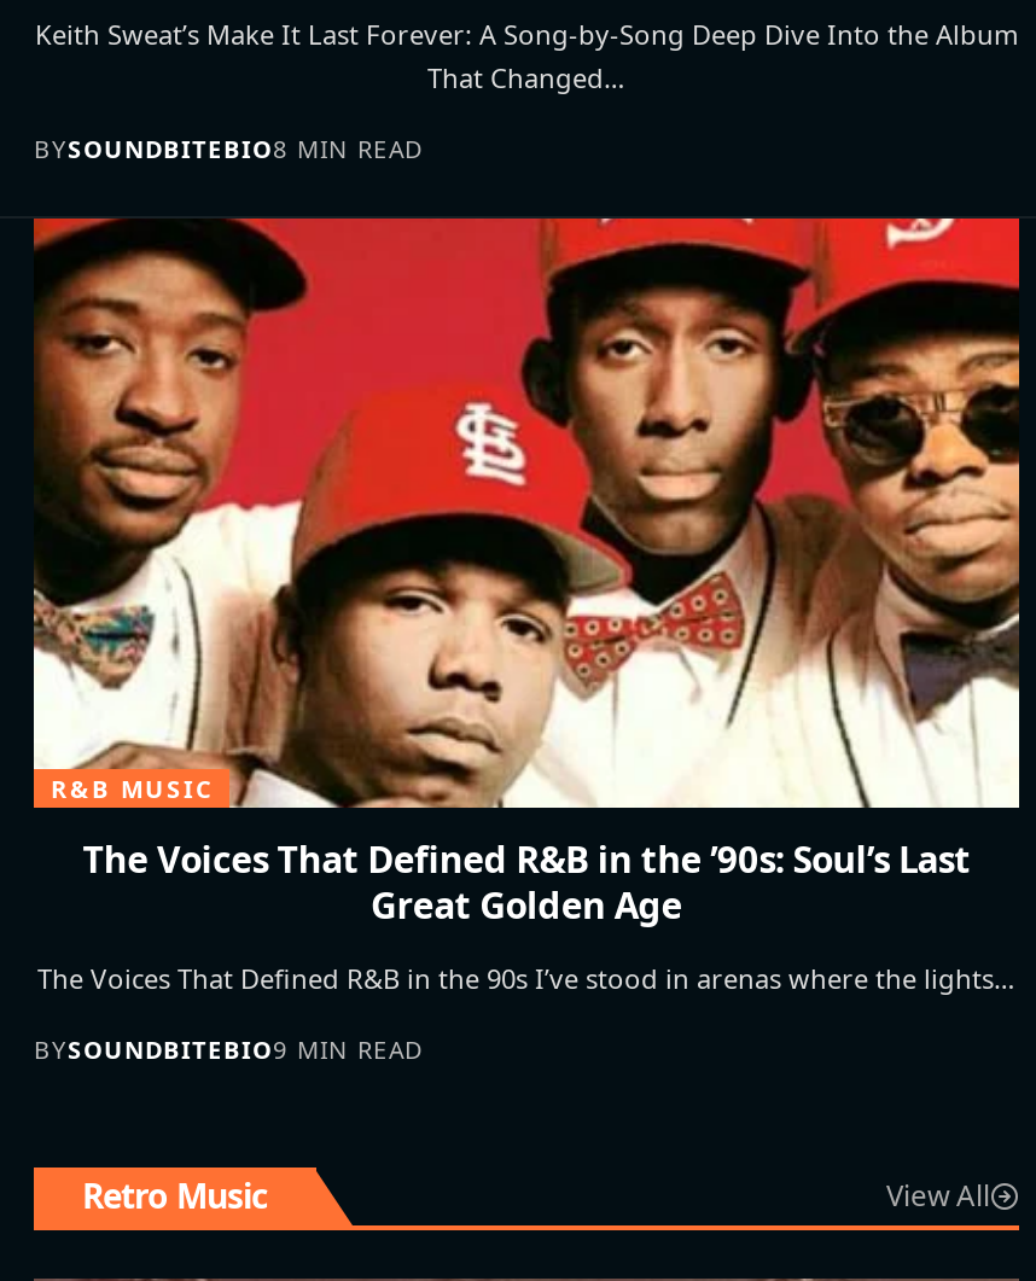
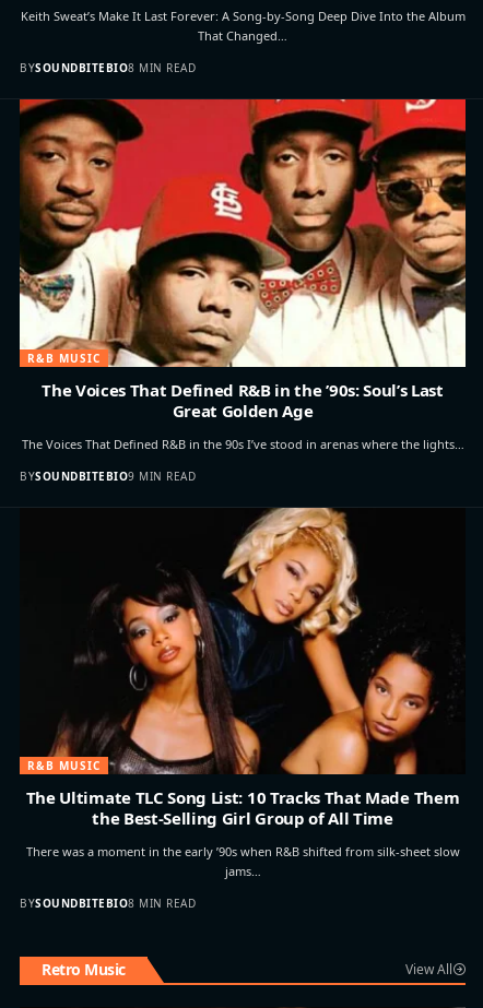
none -> [20,507,464,911] [image] | R&B MUSIC | The Ultimate TLC Song List: 10 Tracks That Made Them | the Best-Selling Girl Group of All Time | There was a moment in the early ’90s when R&B shifted from silk-sheet slow | jams… | BYSOUNDBITEBIO8 MIN READ

